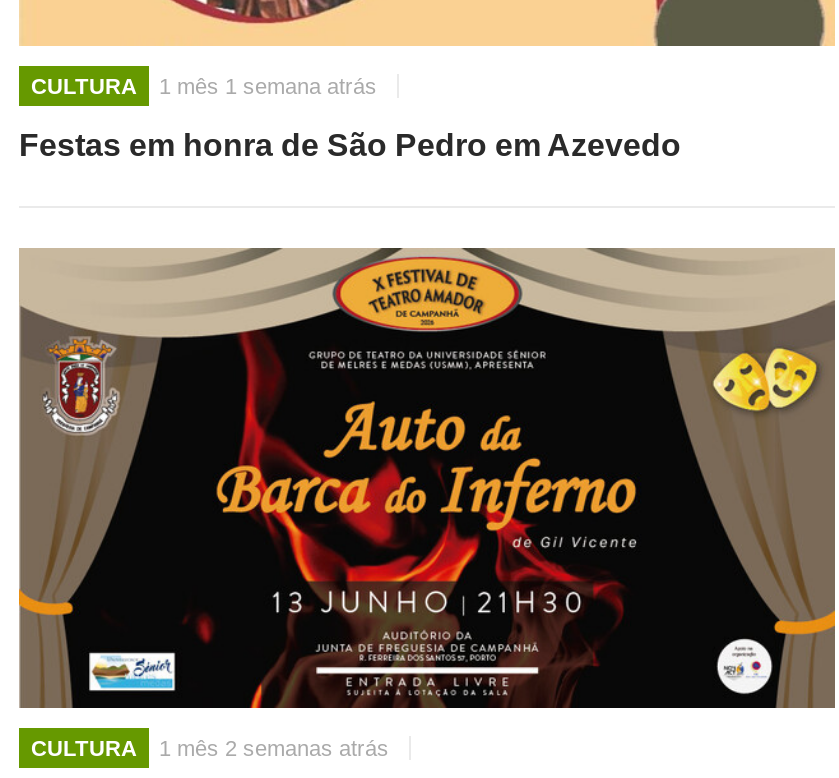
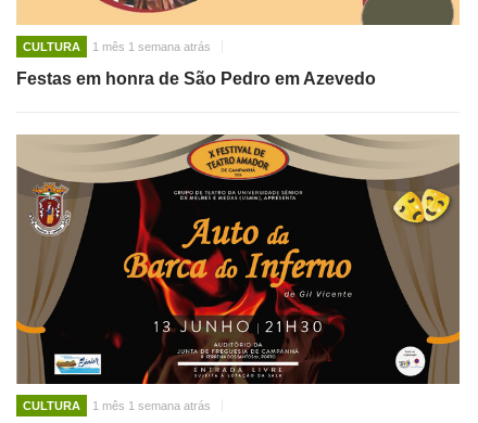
[159,736,389,760] 1 mês 2 semanas atrás -> [92,399,211,412] 1 mês 1 semana atrás

